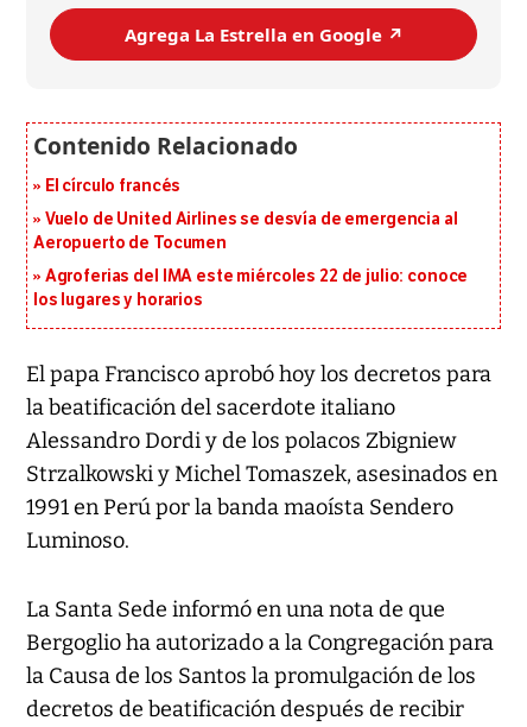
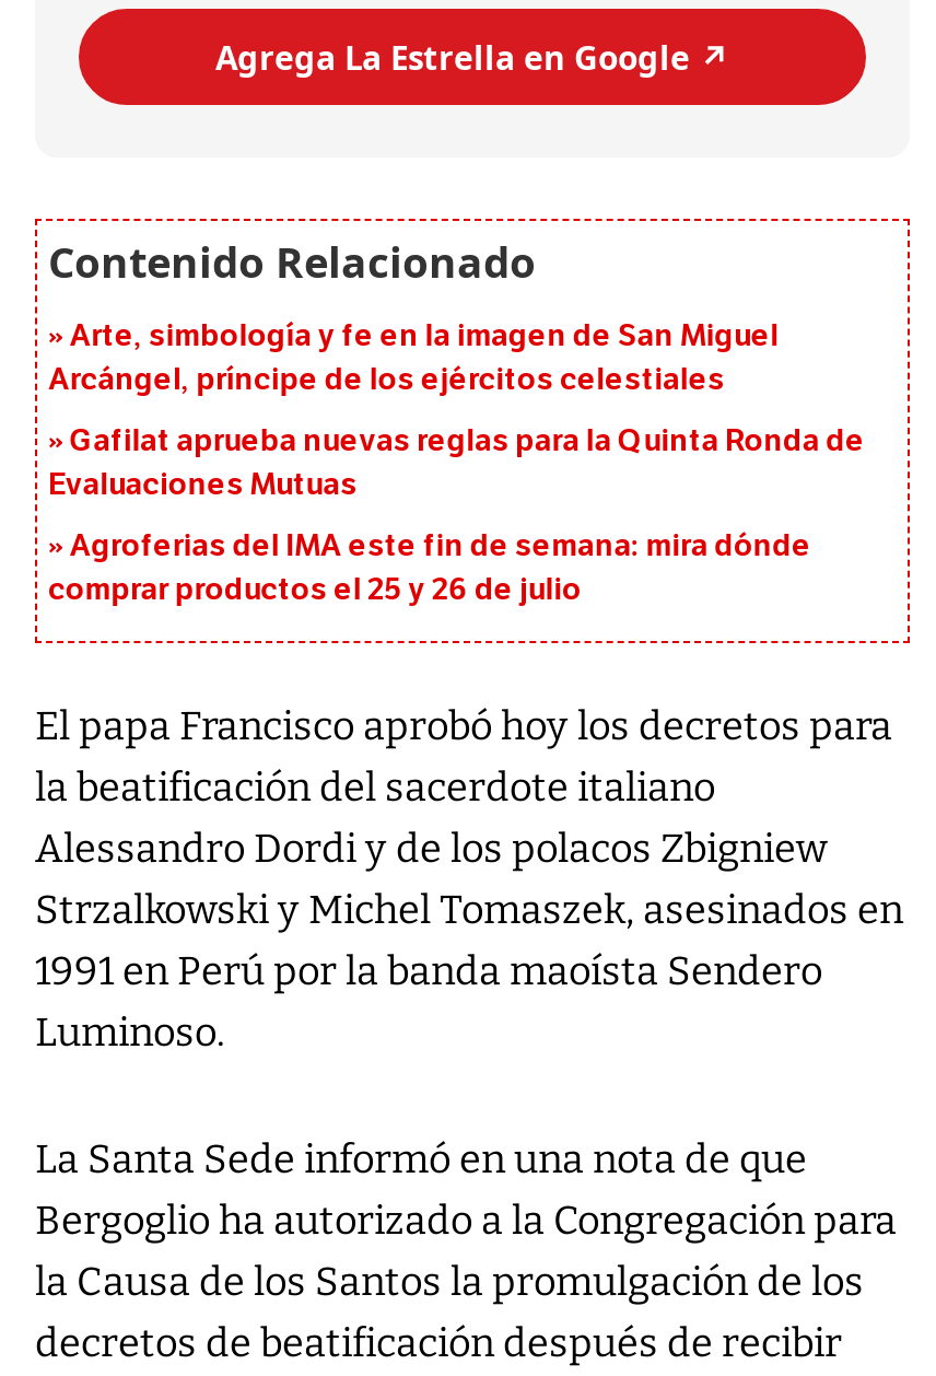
[45,176,181,197] El círculo francés -> [48,318,779,399] Arte, simbología y fe en la imagen de San Miguel | Arcángel, príncipe de los ejércitos celestiales
[33,210,458,254] Vuelo de United Airlines se desvía de emergencia al | Aeropuerto de Tocumen -> [48,423,864,504] Gafilat aprueba nuevas reglas para la Quinta Ronda de | Evaluaciones Mutuas
[33,267,468,311] Agroferias del IMA este miércoles 22 de julio: conoce | los lugares y horarios -> [48,528,811,609] Agroferias del IMA este fin de semana: mira dónde | comprar productos el 25 y 26 de julio

